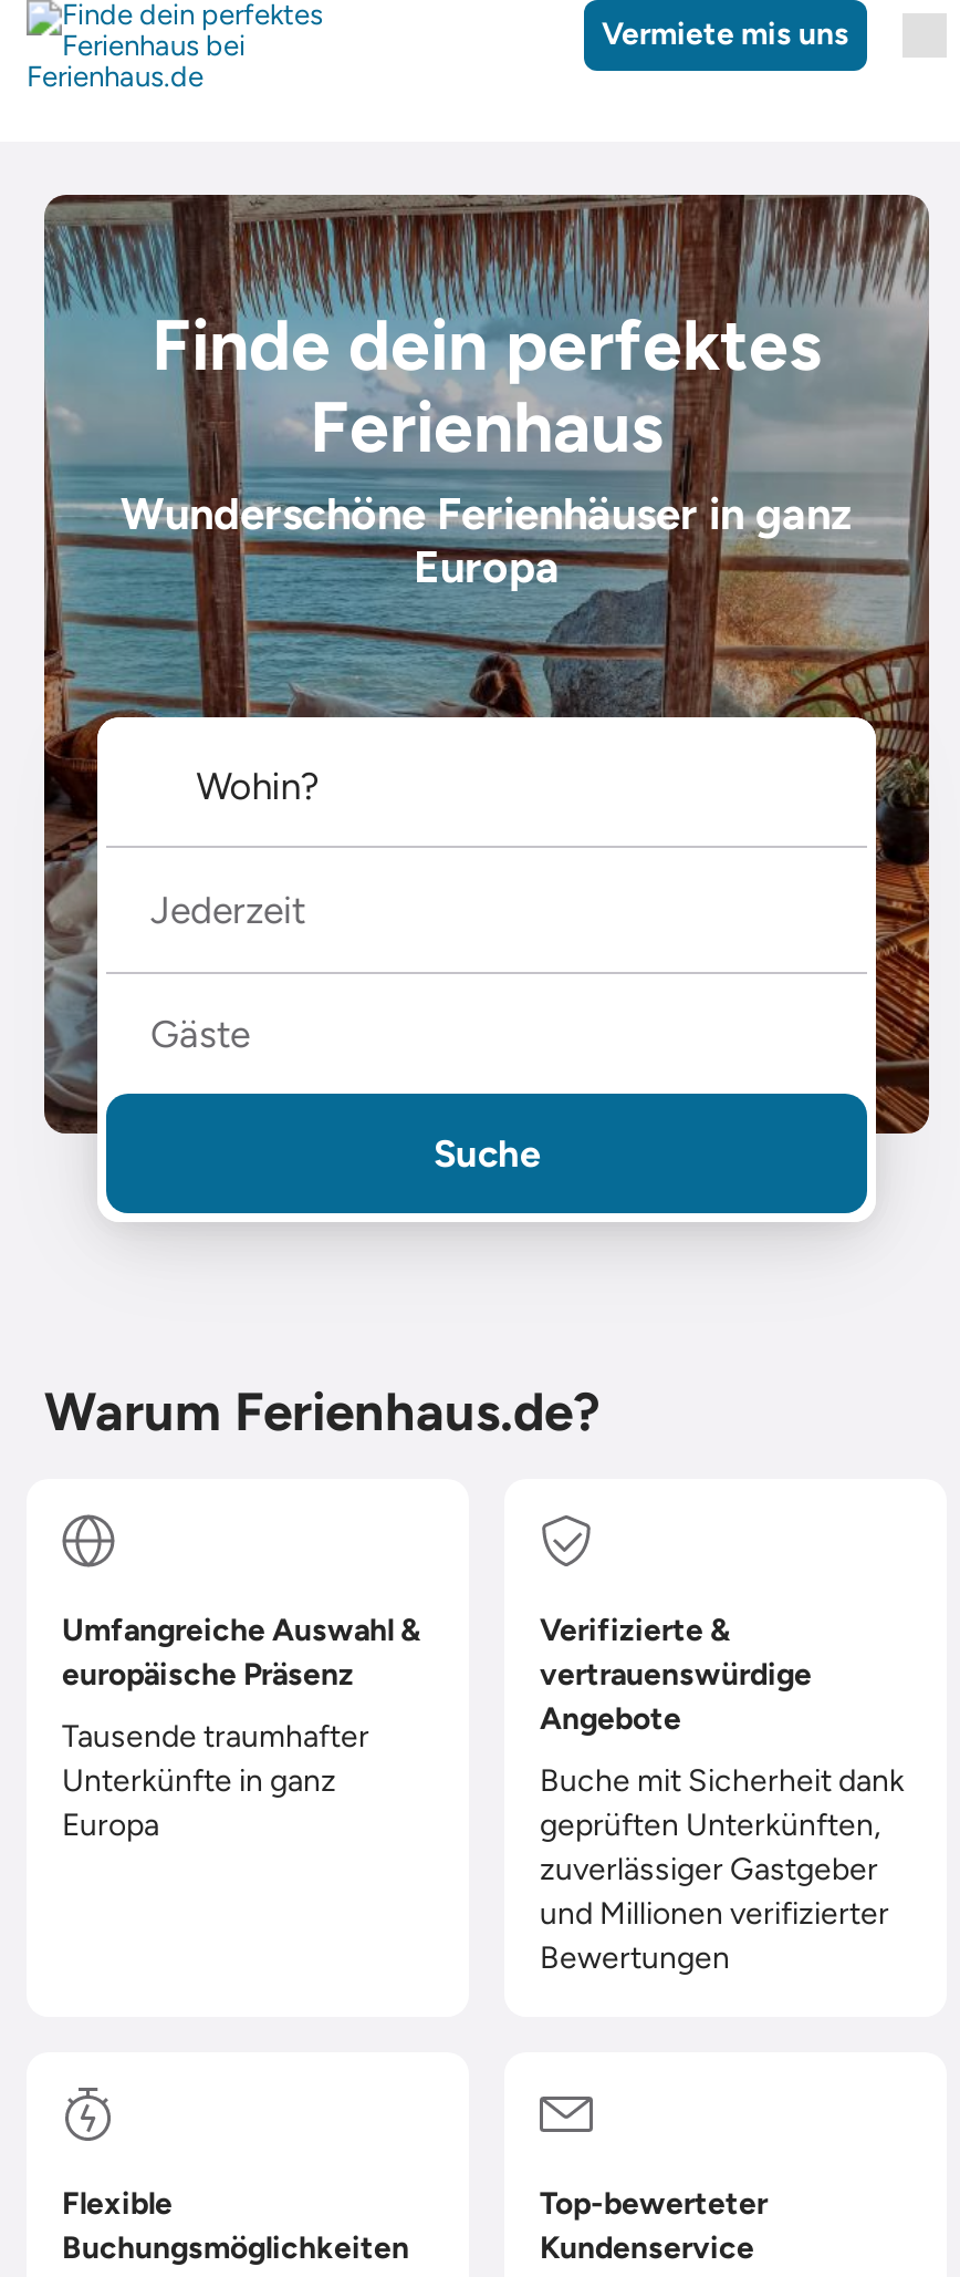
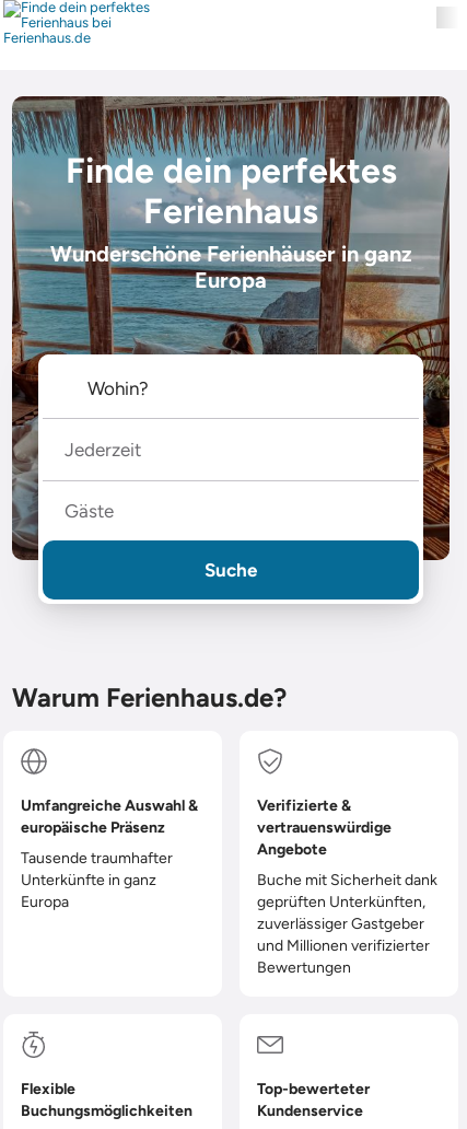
[602,15,849,53] Vermiete mis uns -> none

